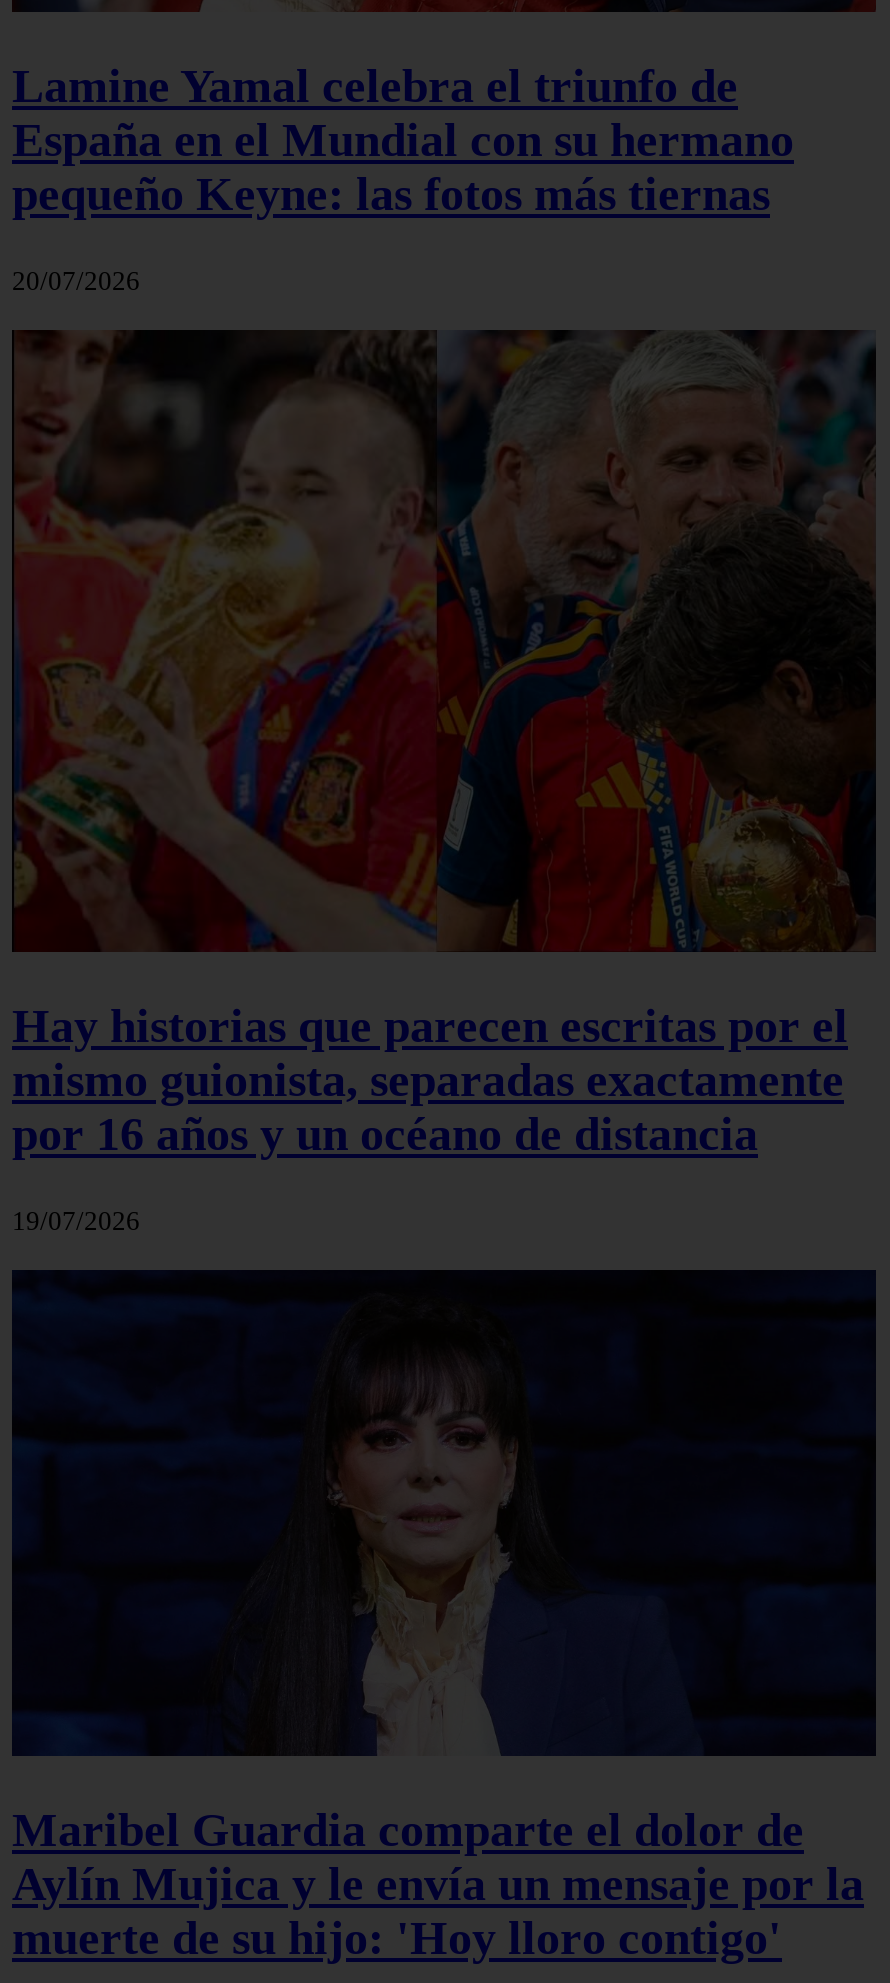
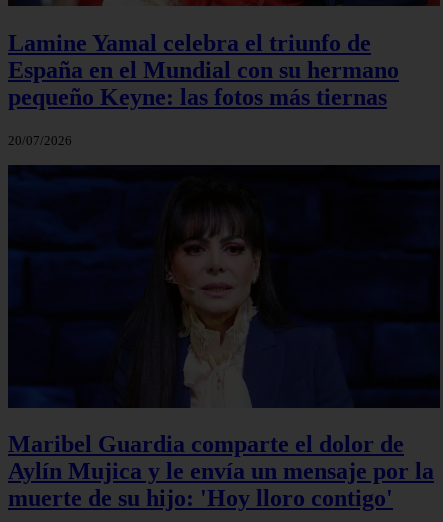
[12,330,878,1236] [image] | Hay historias que parecen escritas por el | mismo guionista, separadas exactamente | por 16 años y un océano de distancia | 19/07/2026 -> none

